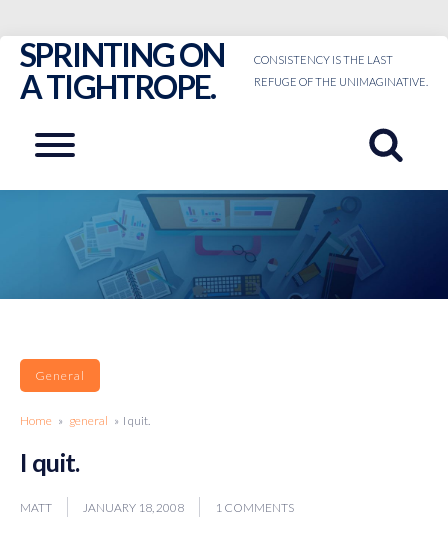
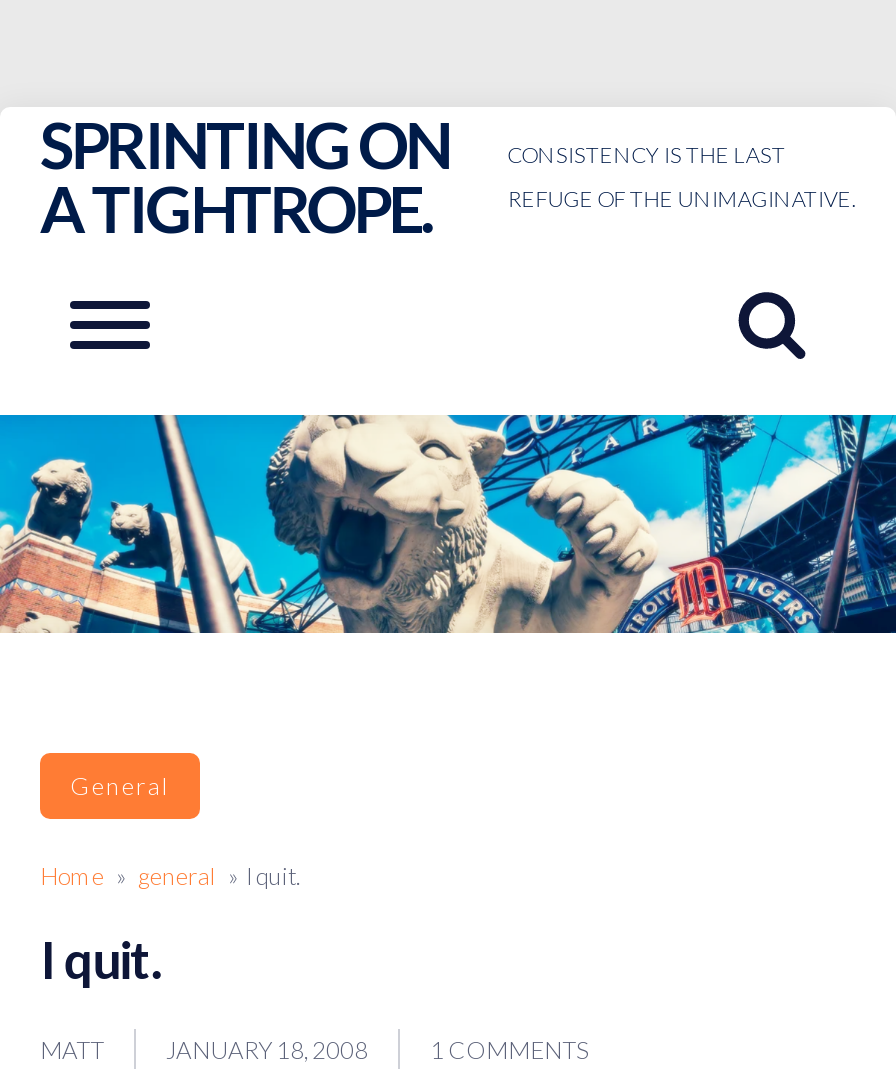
[3,189,445,300] [image] -> [6,413,890,635] [image]

